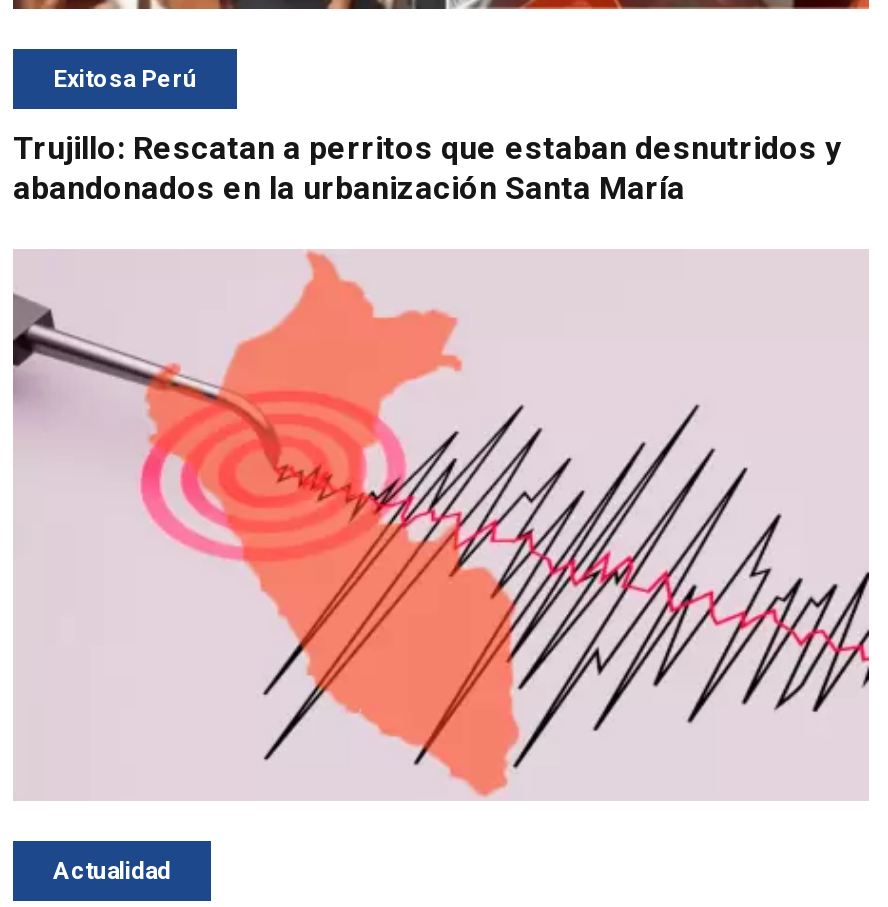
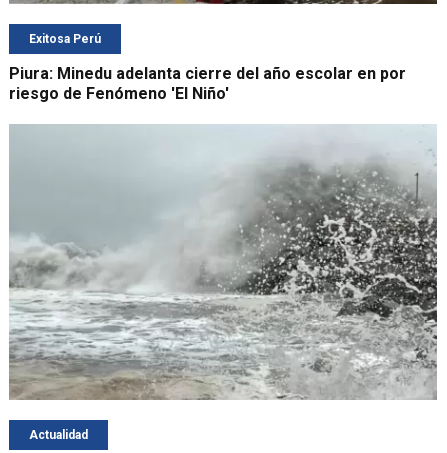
[13,129,841,207] Trujillo: Rescatan a perritos que estaban desnutridos y | abandonados en la urbanización Santa María -> [9,64,406,103] Piura: Minedu adelanta cierre del año escolar en por | riesgo de Fenómeno 'El Niño'
[13,250,869,798] [image] -> [9,125,438,400] [image]

